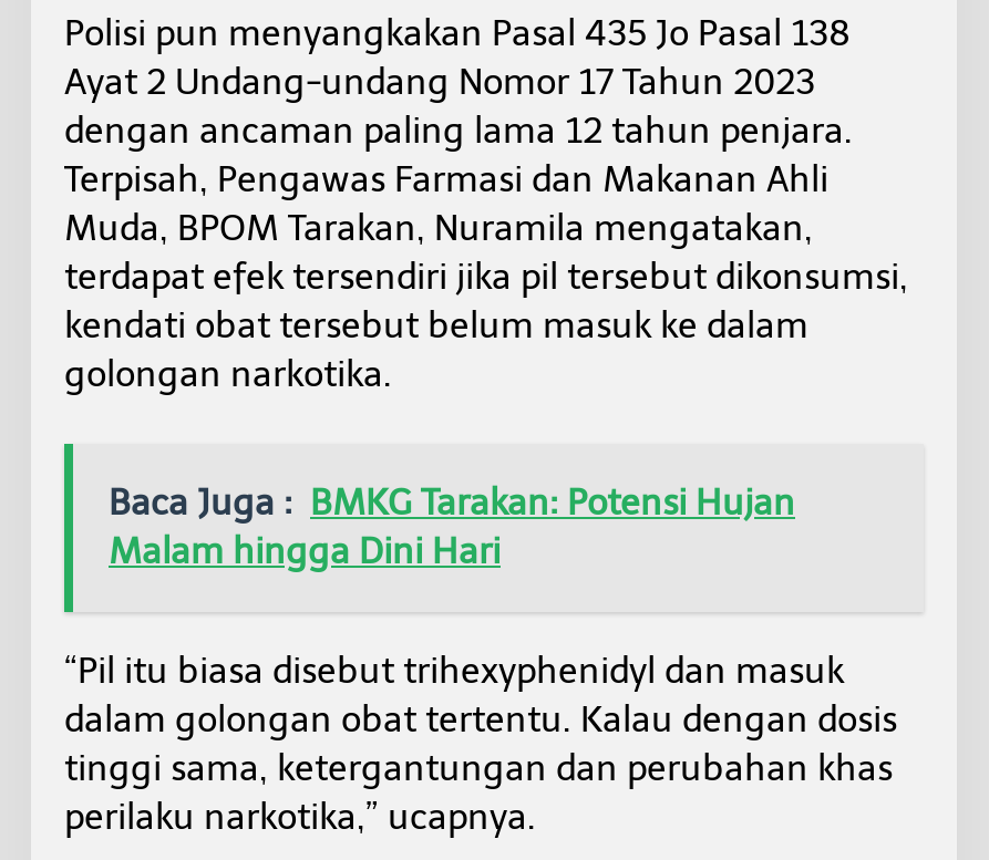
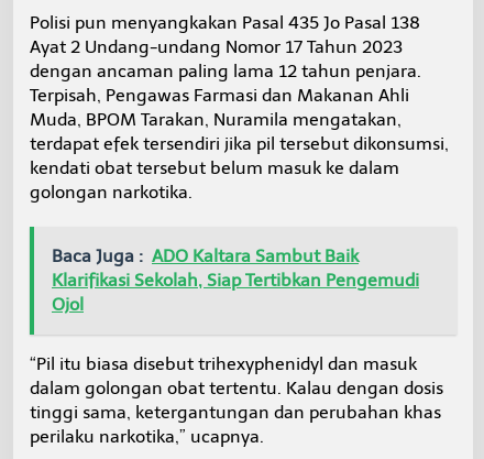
[109,482,795,573] Baca Juga : BMKG Tarakan: Potensi Hujan | Malam hingga Dini Hari -> [52,246,419,315] Baca Juga : ADO Kaltara Sambut Baik | Klarifikasi Sekolah, Siap Tertibkan Pengemudi | Ojol

